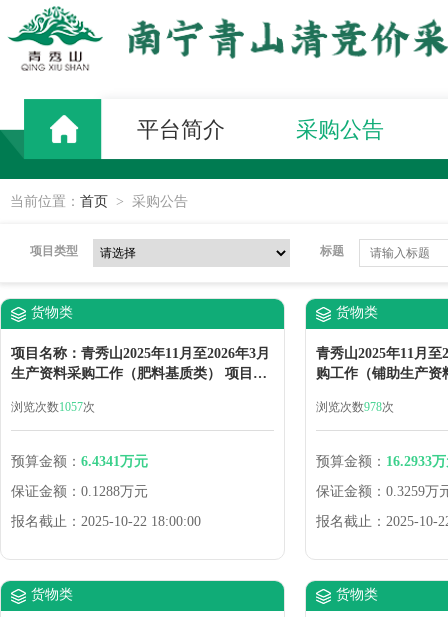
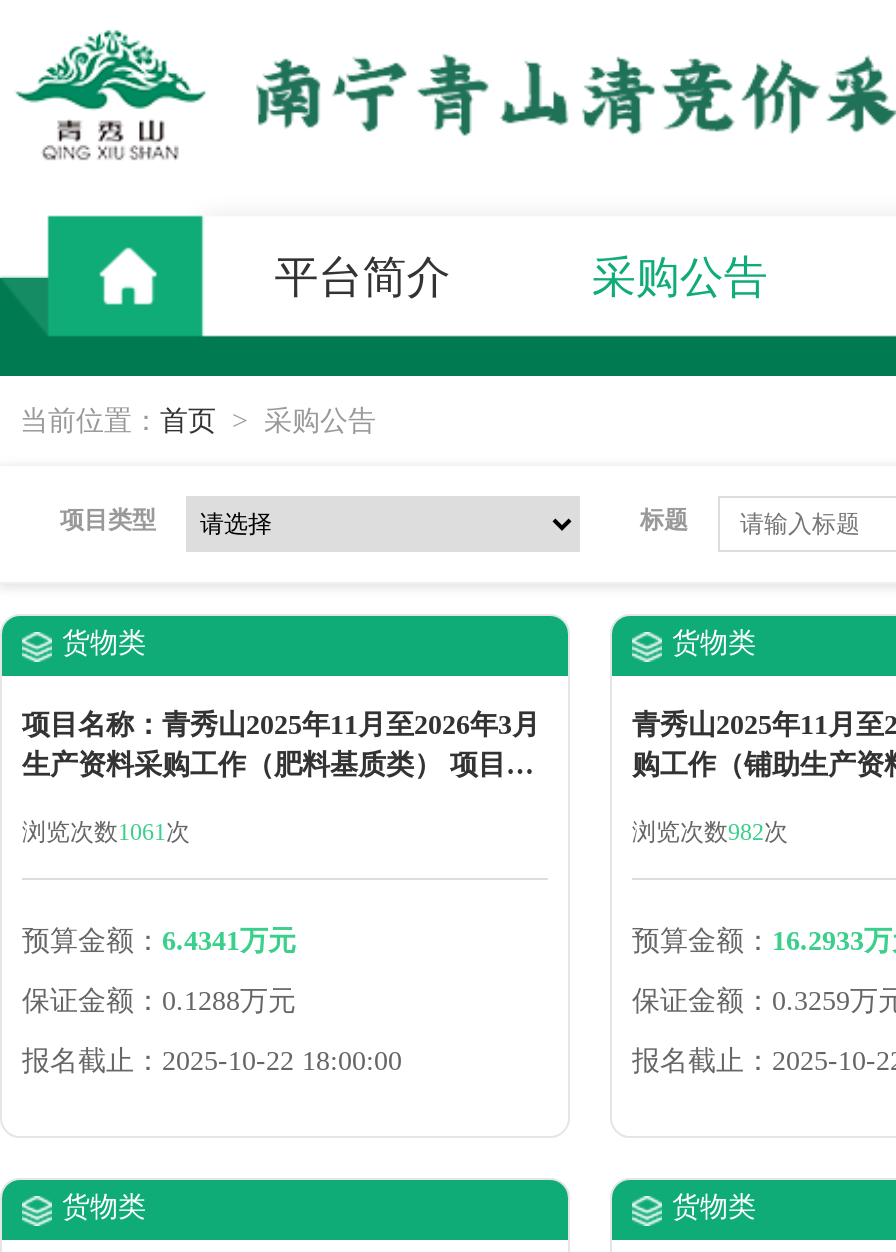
[11,400,95,414] 浏览次数1057次 -> [22,818,190,846] 浏览次数1061次
[316,400,394,414] 浏览次数978次 -> [632,818,788,846] 浏览次数982次

